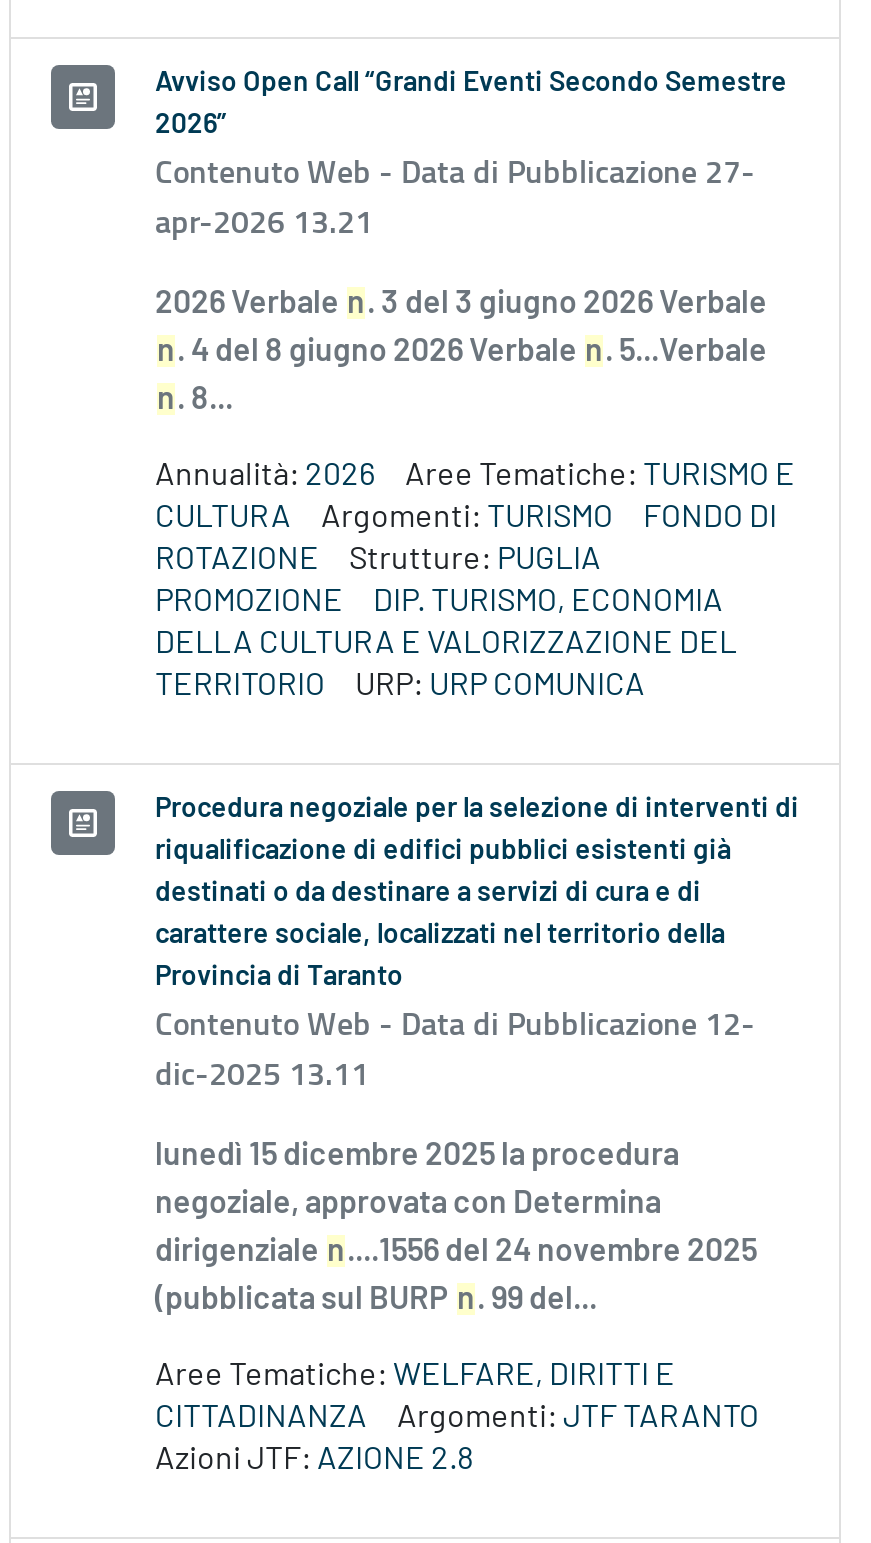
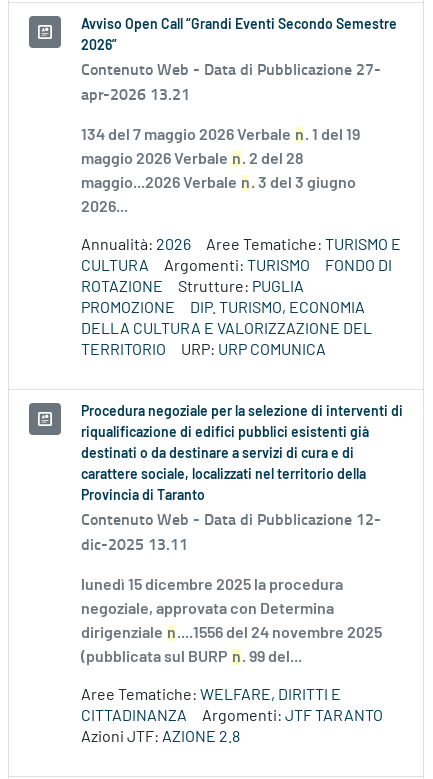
[155,288,767,416] 2026 Verbale n. 3 del 3 giugno 2026 Verbale | n. 4 del 8 giugno 2026 Verbale n. 5...Verbale | n. 8... -> [81,127,360,215] 134 del 7 maggio 2026 Verbale n. 1 del 19 | maggio 2026 Verbale n. 2 del 28 | maggio...2026 Verbale n. 3 del 3 giugno | 2026...

